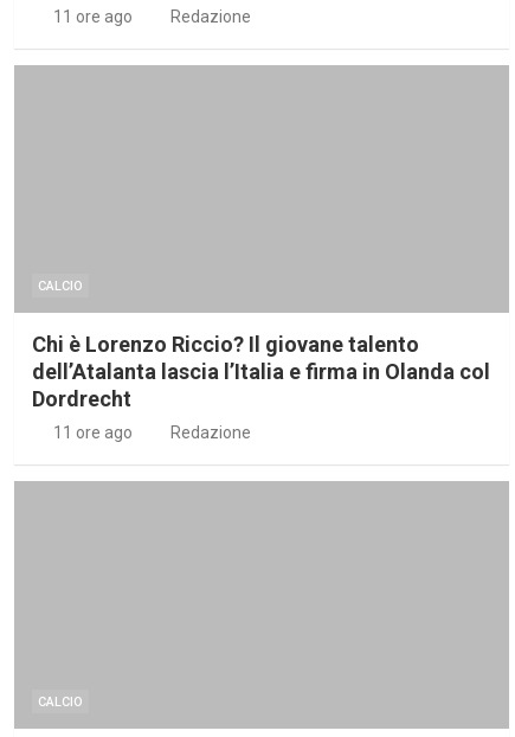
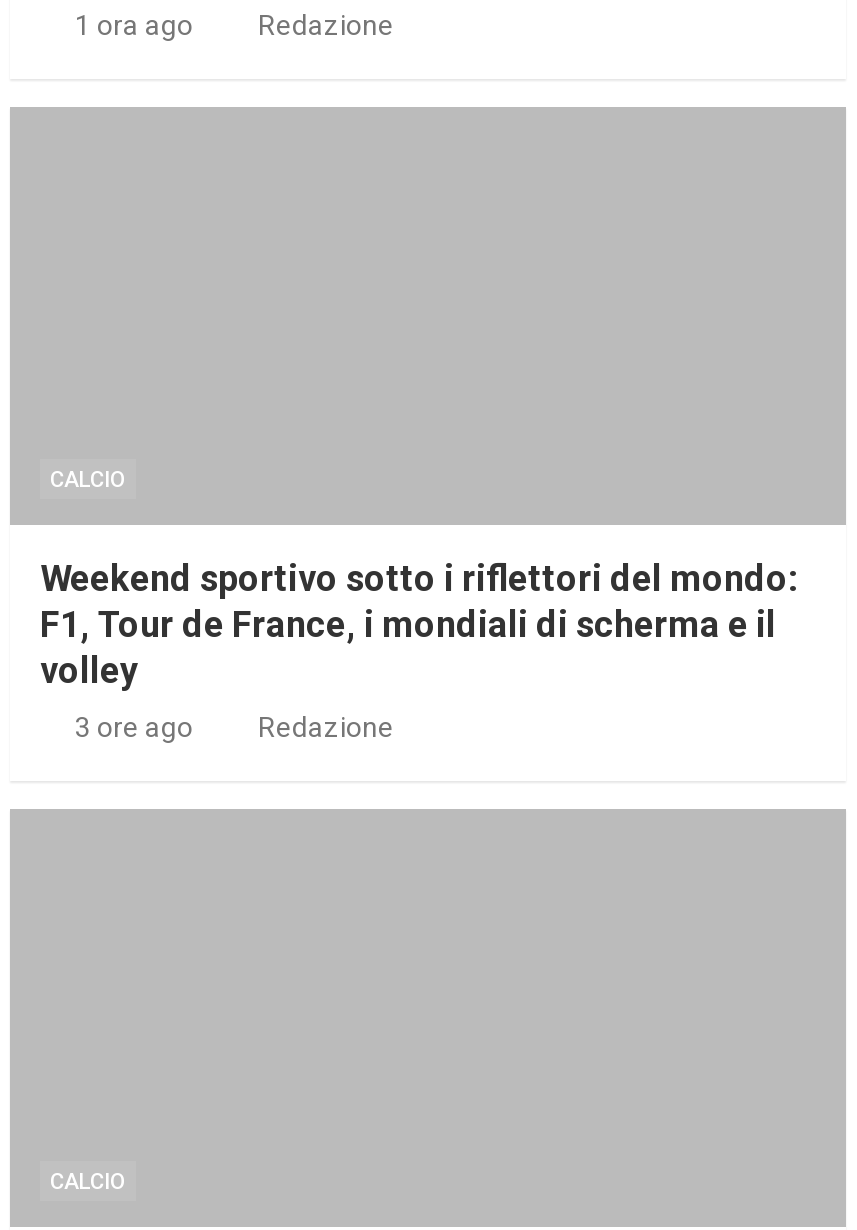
[53,7,132,26] 11 ore ago -> [75,9,193,41] 1 ora ago
[32,332,490,411] Chi è Lorenzo Riccio? Il giovane talento | dell’Atalanta lascia l’Italia e firma in Olanda col | Dordrecht -> [40,557,798,691] Weekend sportivo sotto i riflettori del mondo: | F1, Tour de France, i mondiali di scherma e il | volley
[53,423,132,442] 11 ore ago -> [75,711,193,743] 3 ore ago

